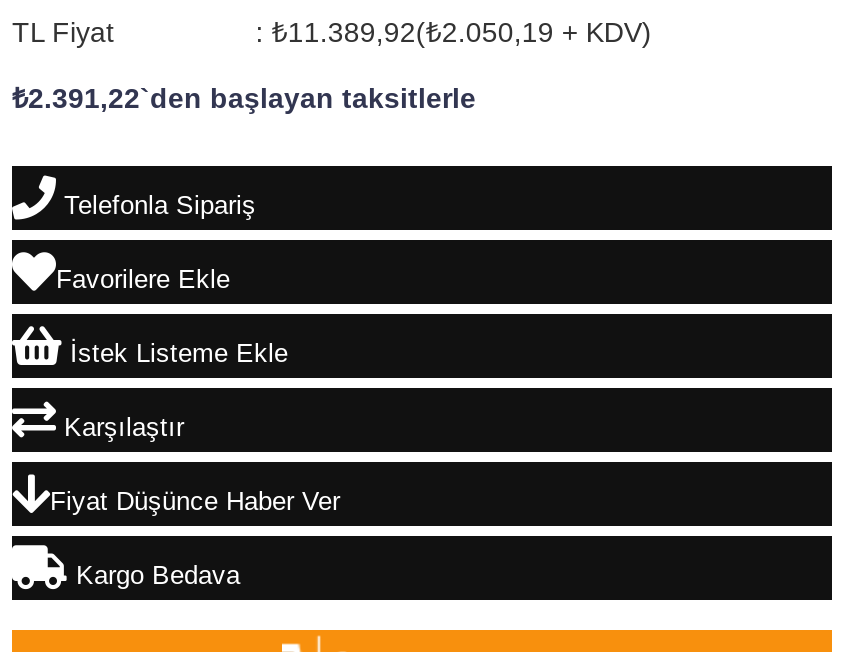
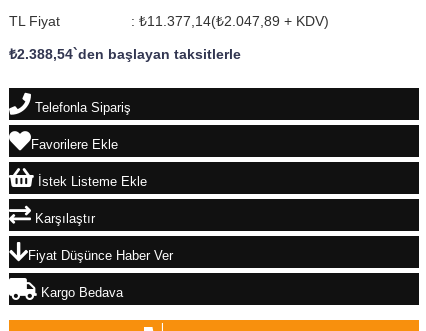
[256,16,652,48] : ₺11.389,92(₺2.050,19 + KDV) -> [131,13,329,29] : ₺11.377,14(₺2.047,89 + KDV)
[12,82,476,114] ₺2.391,22`den başlayan taksitlerle -> [9,46,241,62] ₺2.388,54`den başlayan taksitlerle

